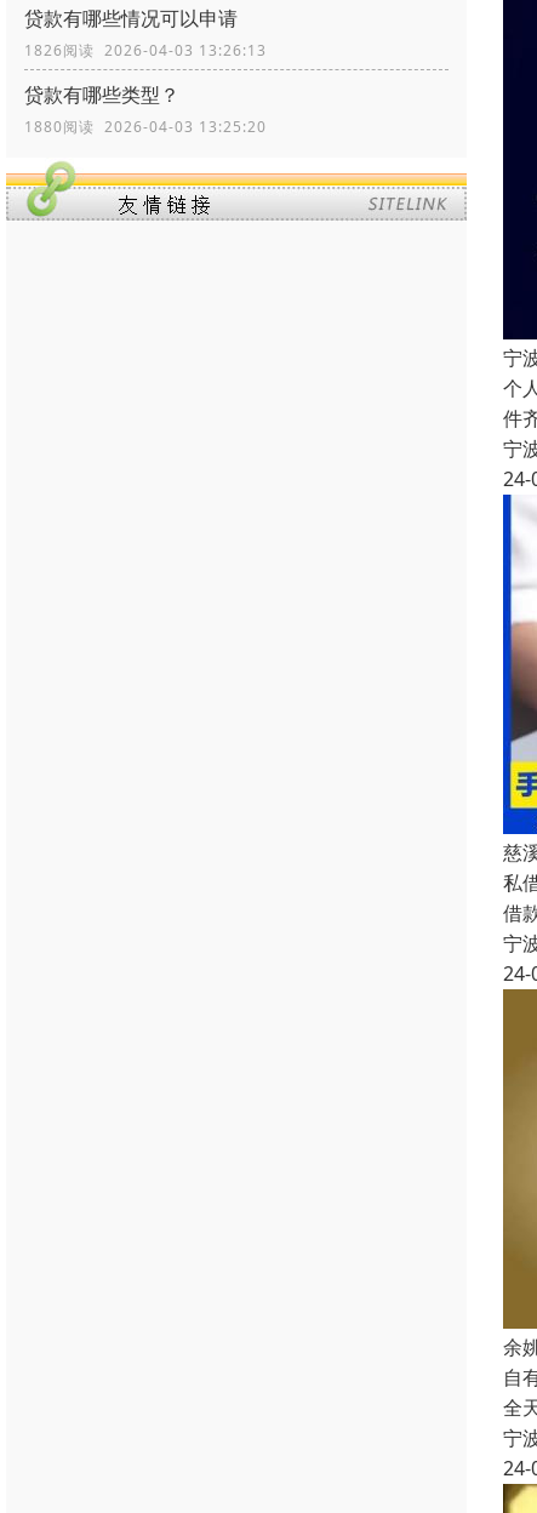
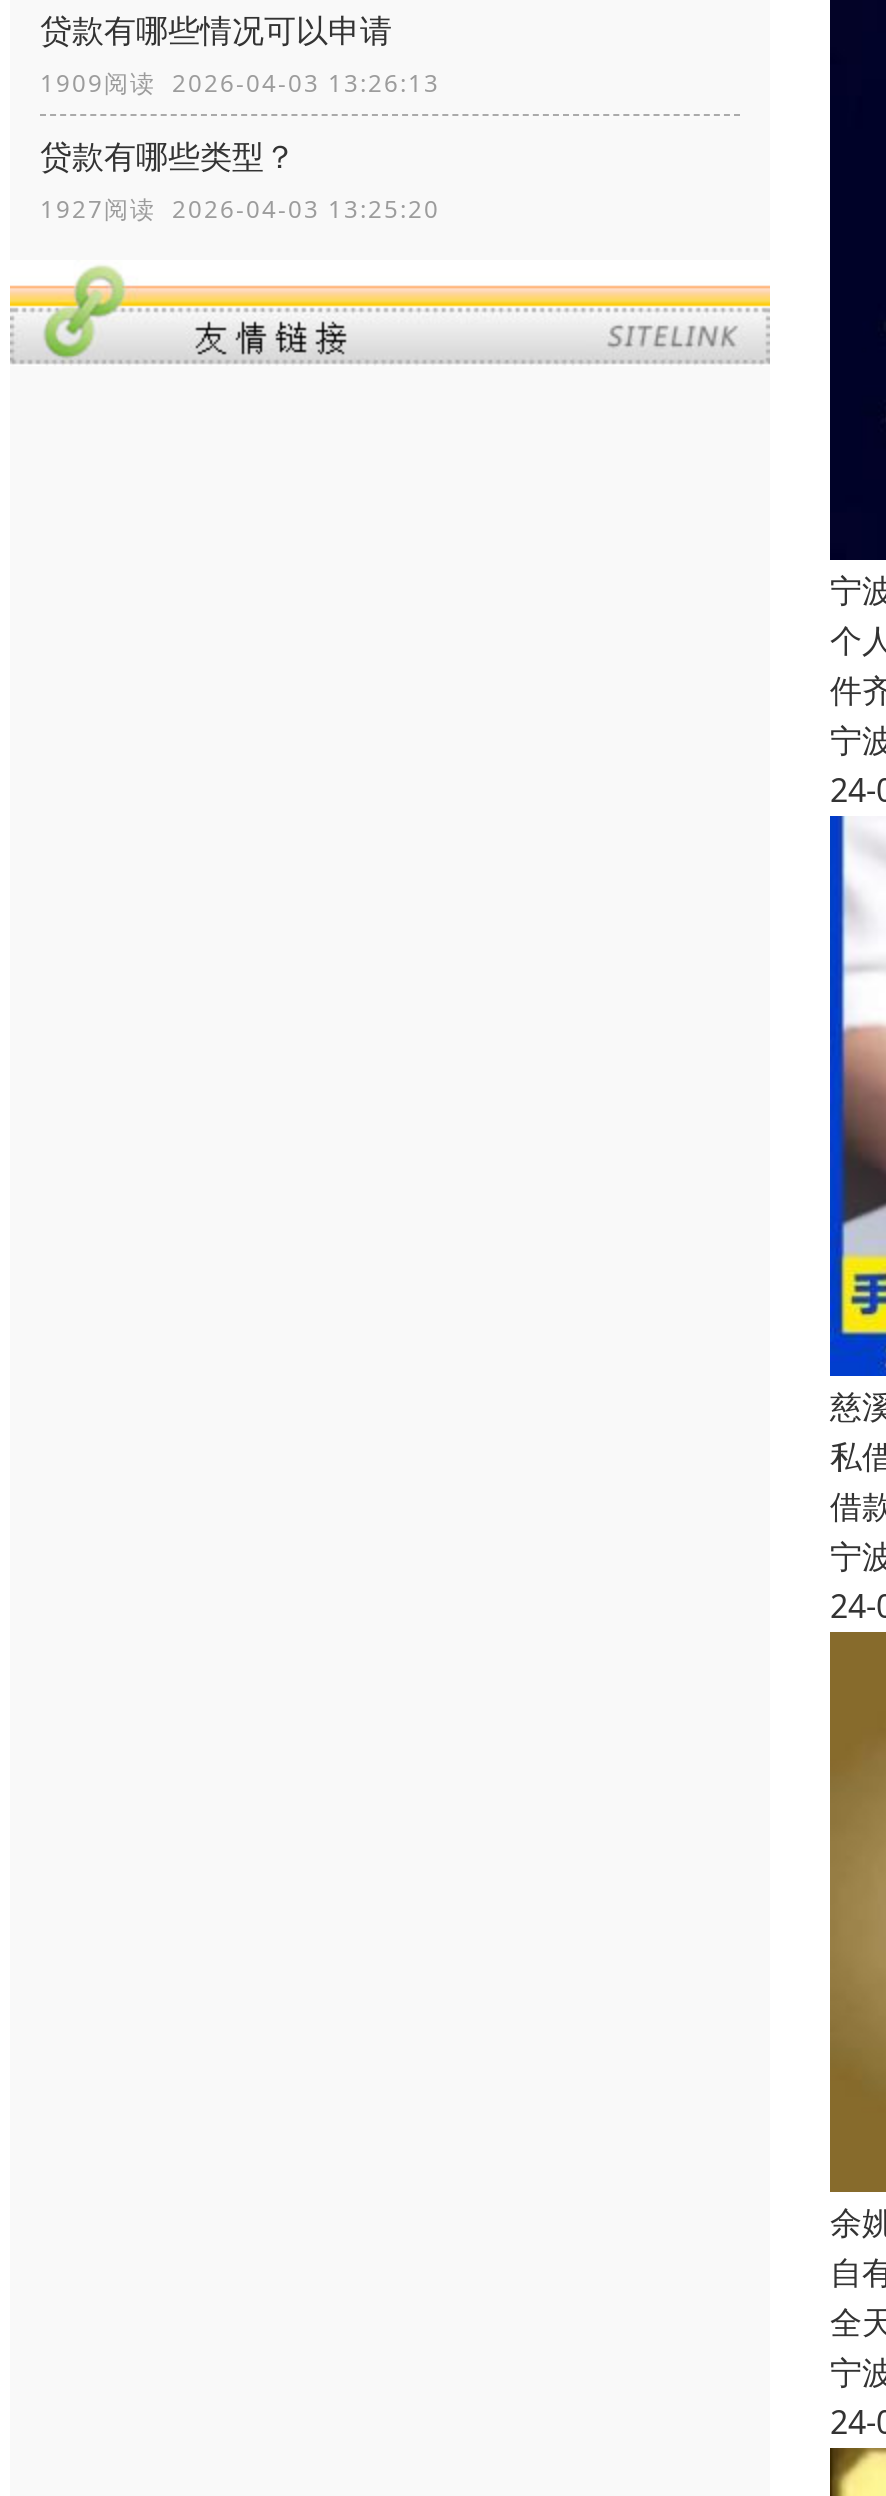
[24,40,267,61] 1826阅读 2026-04-03 13:26:13 -> [40,66,440,100] 1909阅读 2026-04-03 13:26:13
[24,117,267,137] 1880阅读 2026-04-03 13:25:20 -> [40,192,440,226] 1927阅读 2026-04-03 13:25:20

